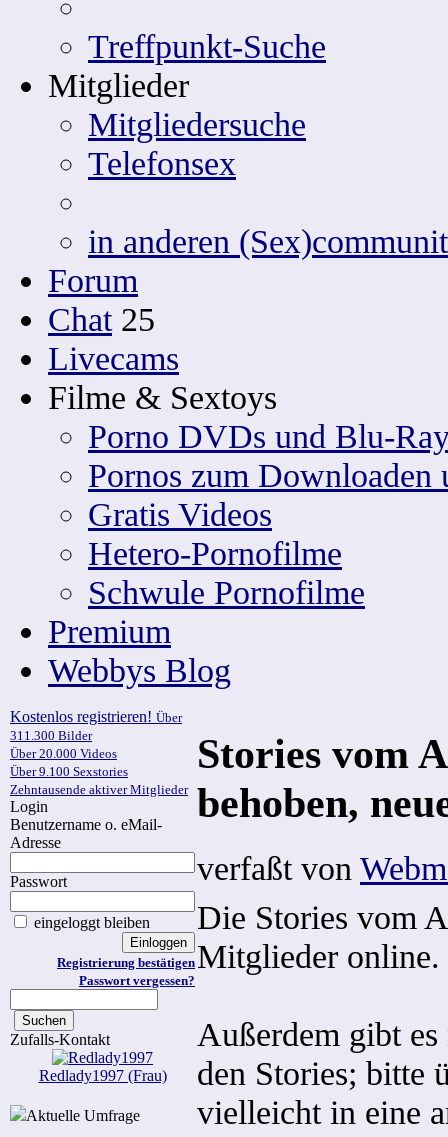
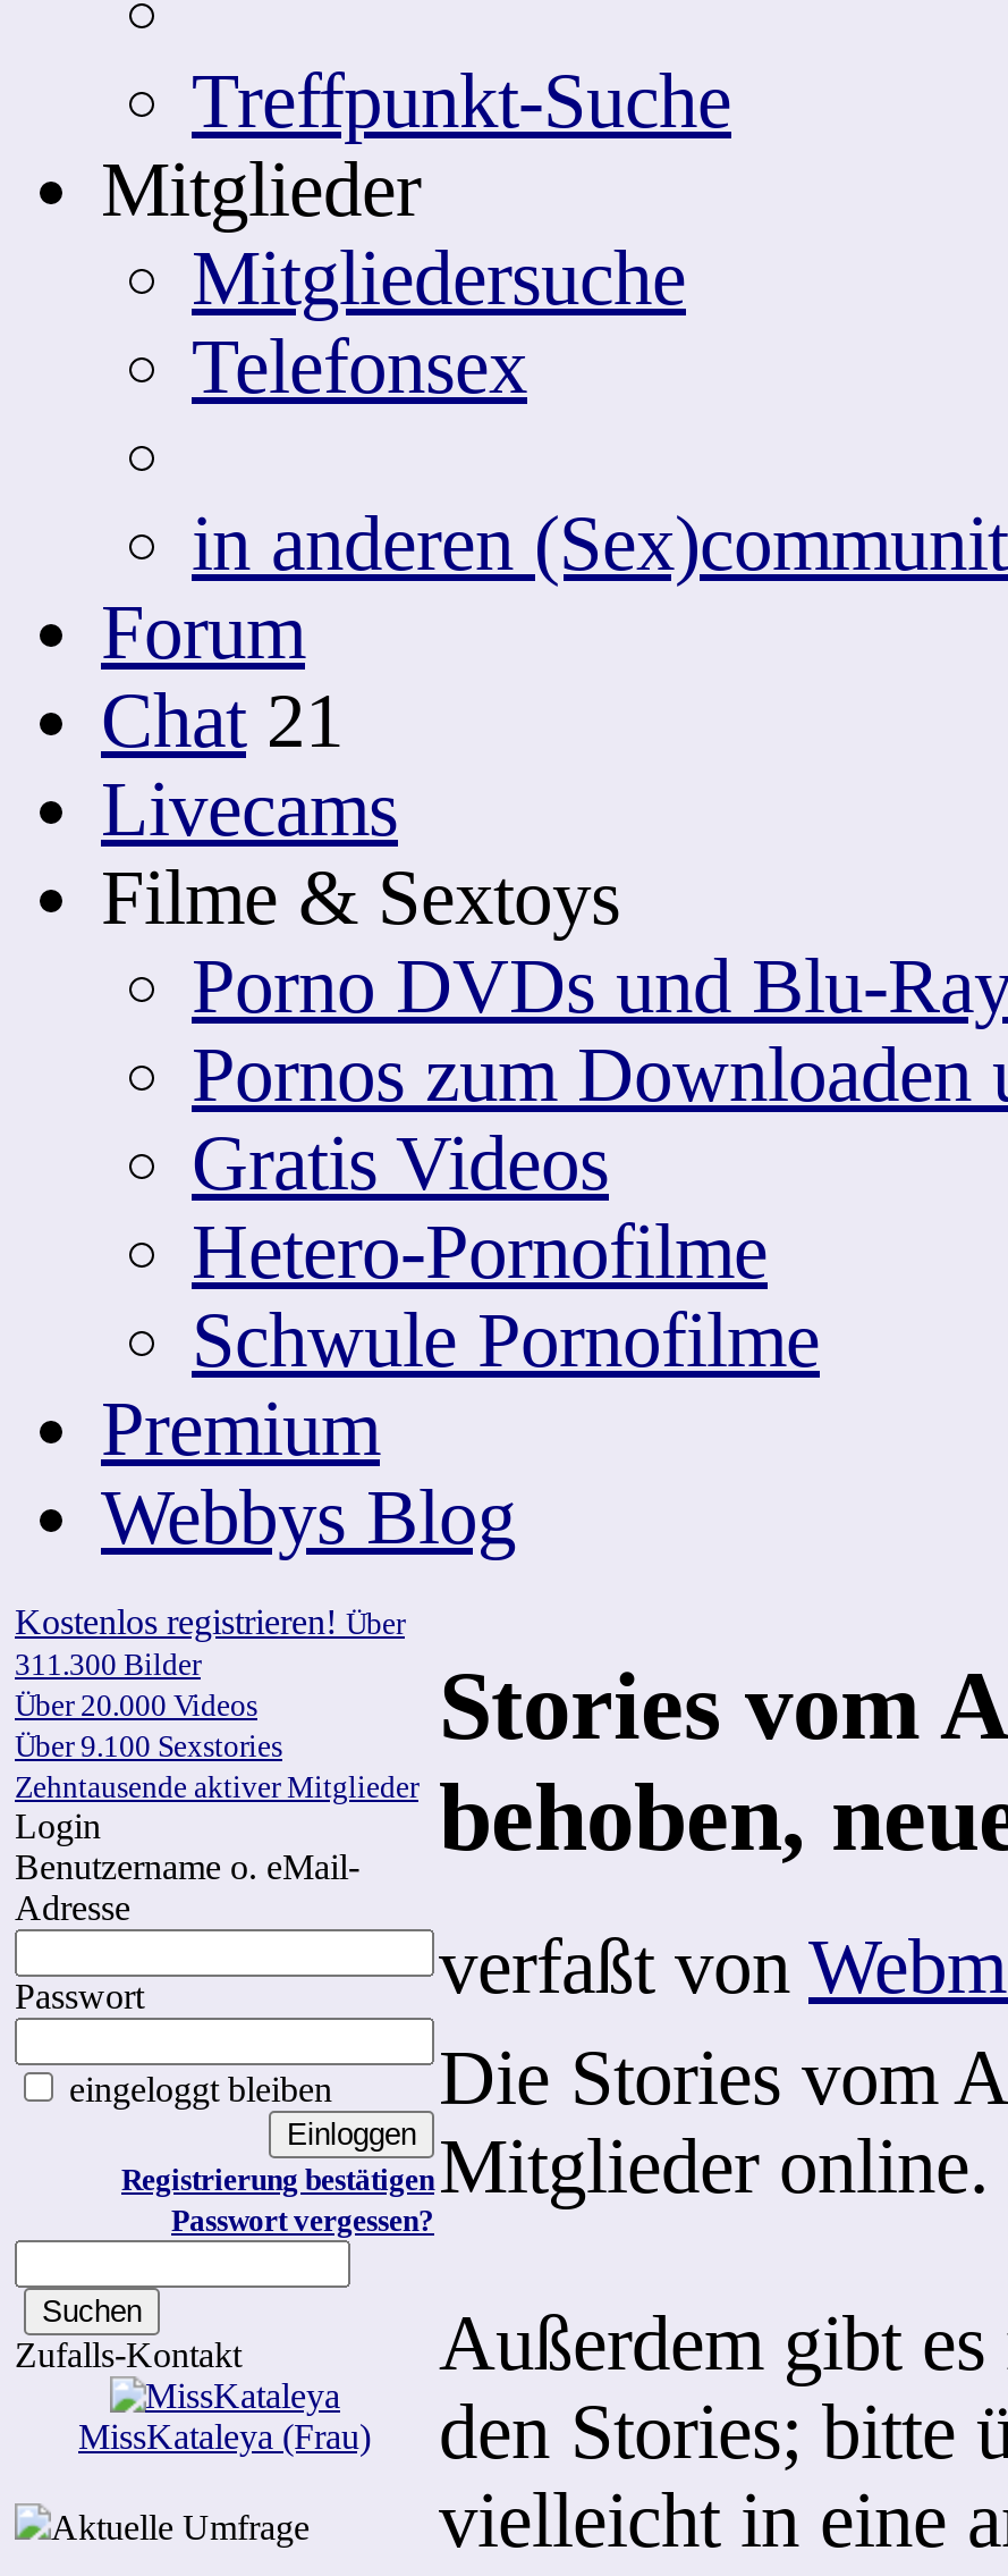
[48,300,155,338] Chat 25 -> [101,676,344,763] Chat 21
[38,1067,166,1084] Redlady1997 (Frau) -> [78,2417,371,2456] MissKataleya (Frau)

